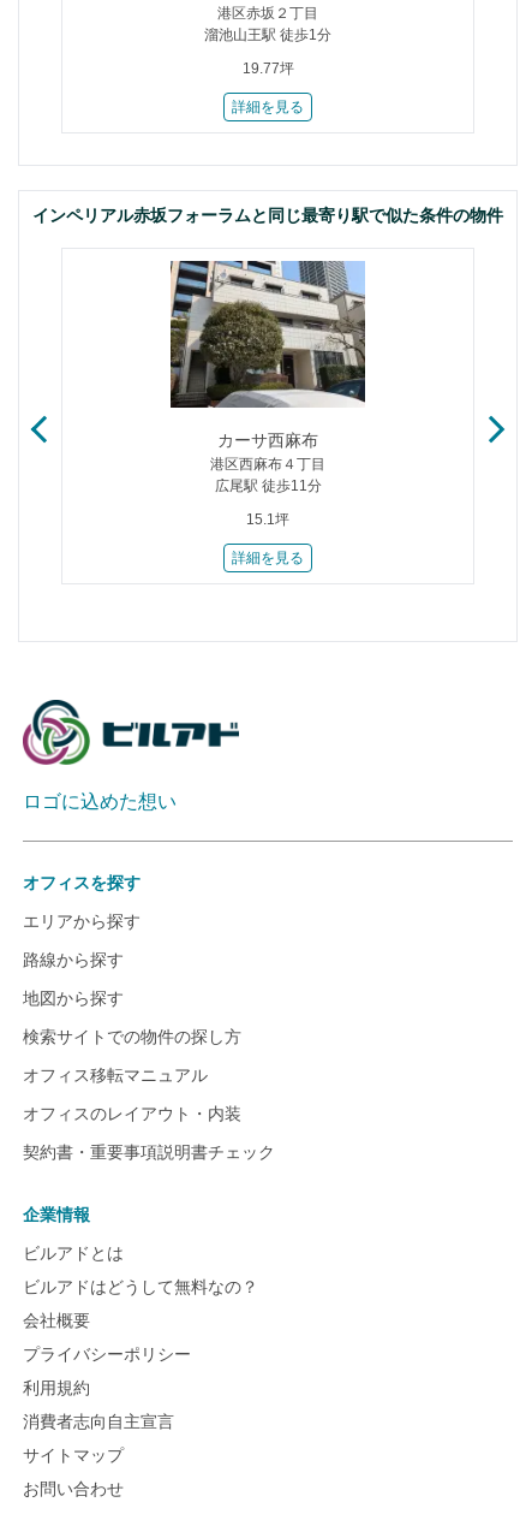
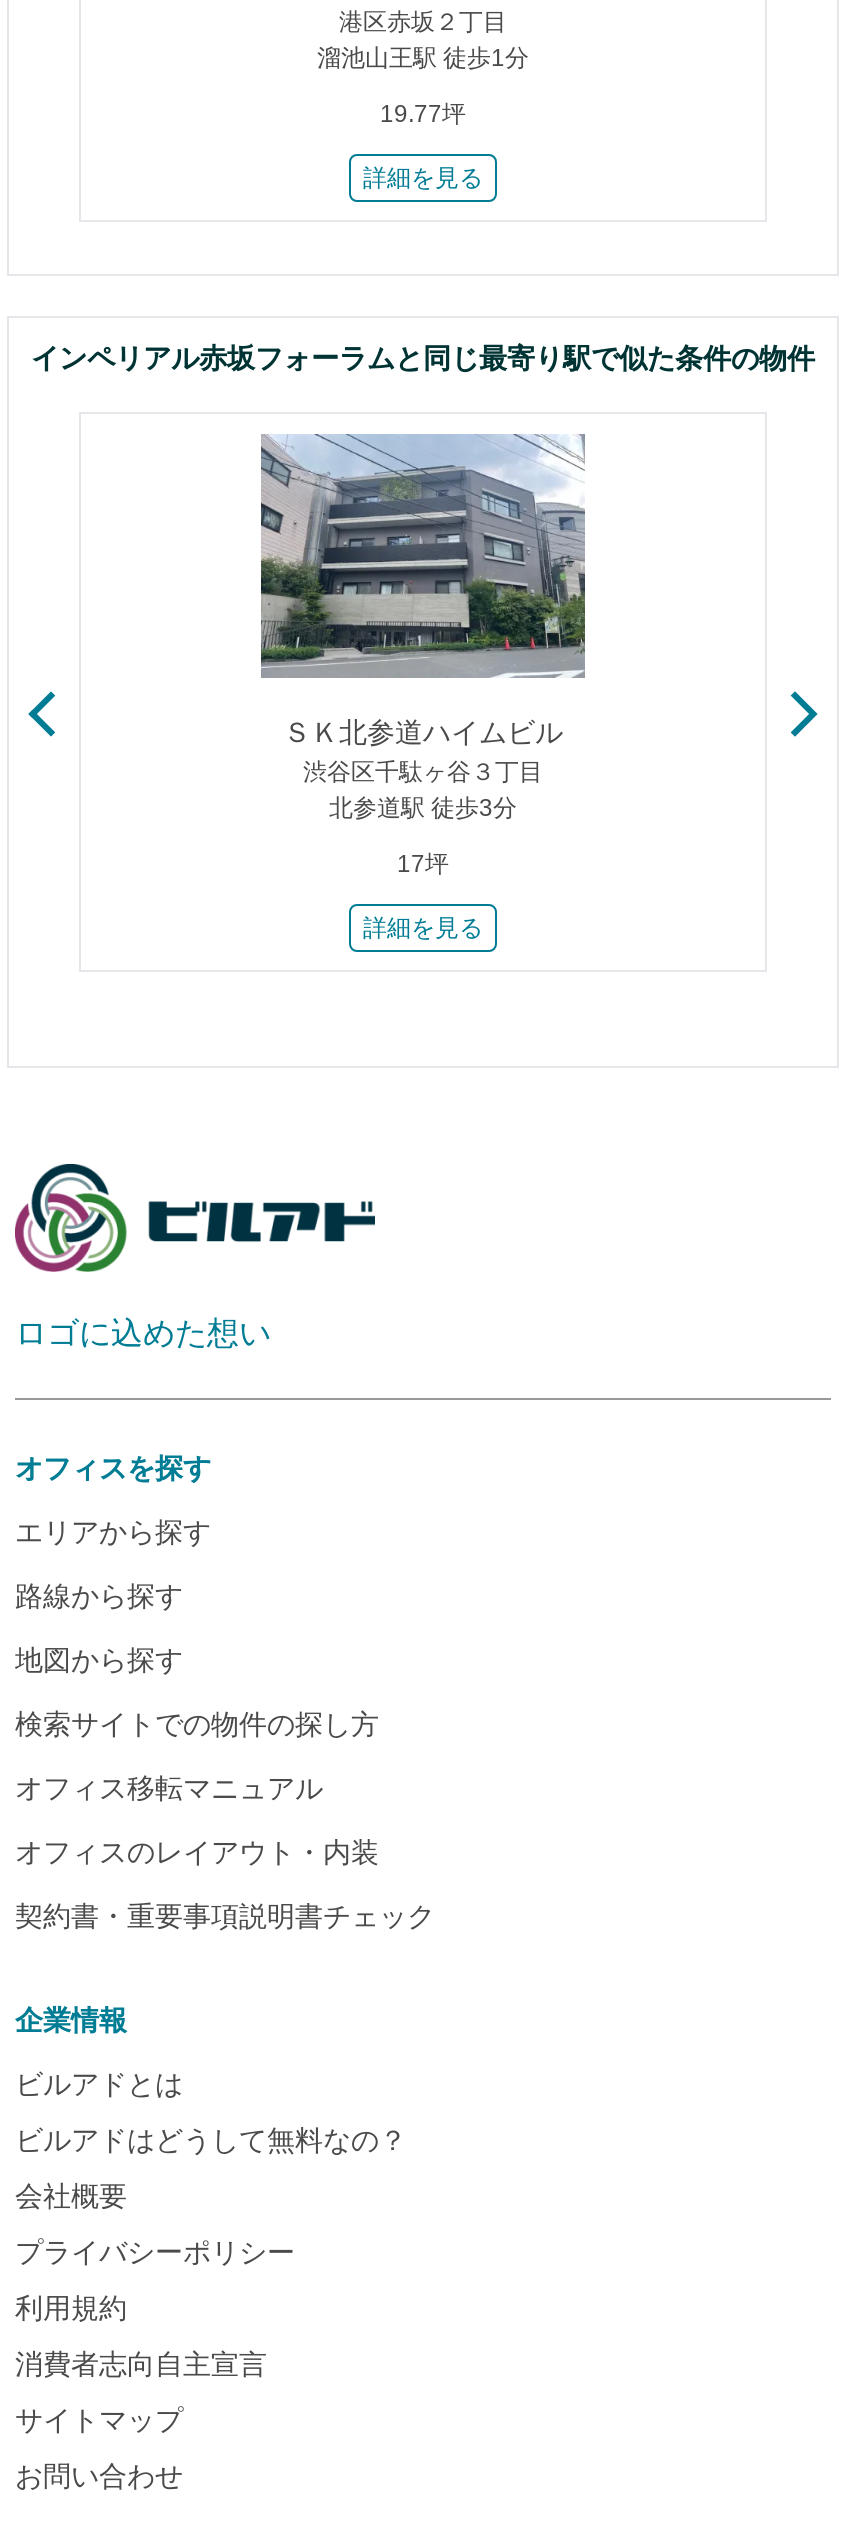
[169,260,366,494] [image] | カーサ西麻布 | 港区西麻布４丁目 | 広尾駅 徒歩11分 -> [259,434,587,822] [image] | ＳＫ北参道ハイムビル | 渋谷区千駄ヶ谷３丁目 | 北参道駅 徒歩3分
[246,511,289,528] 15.1坪 -> [397,850,449,878] 17坪

